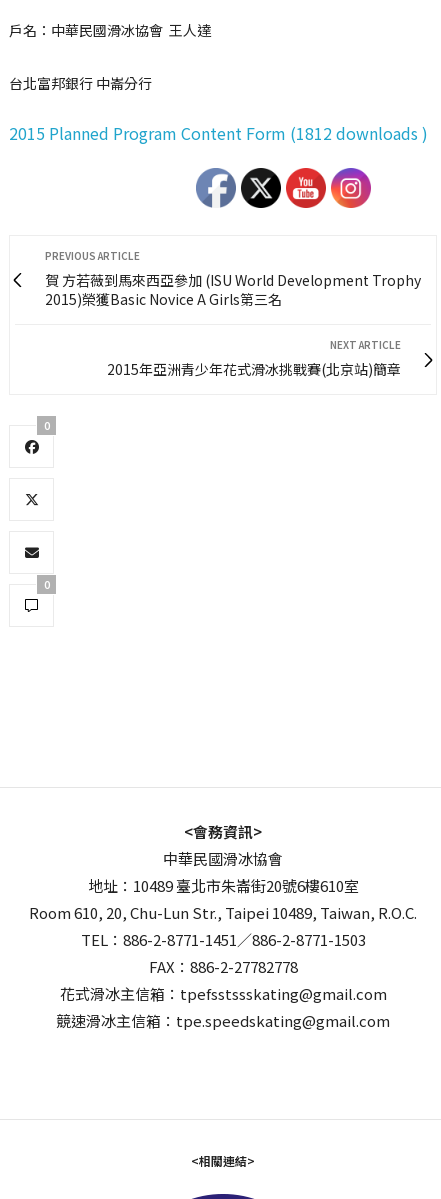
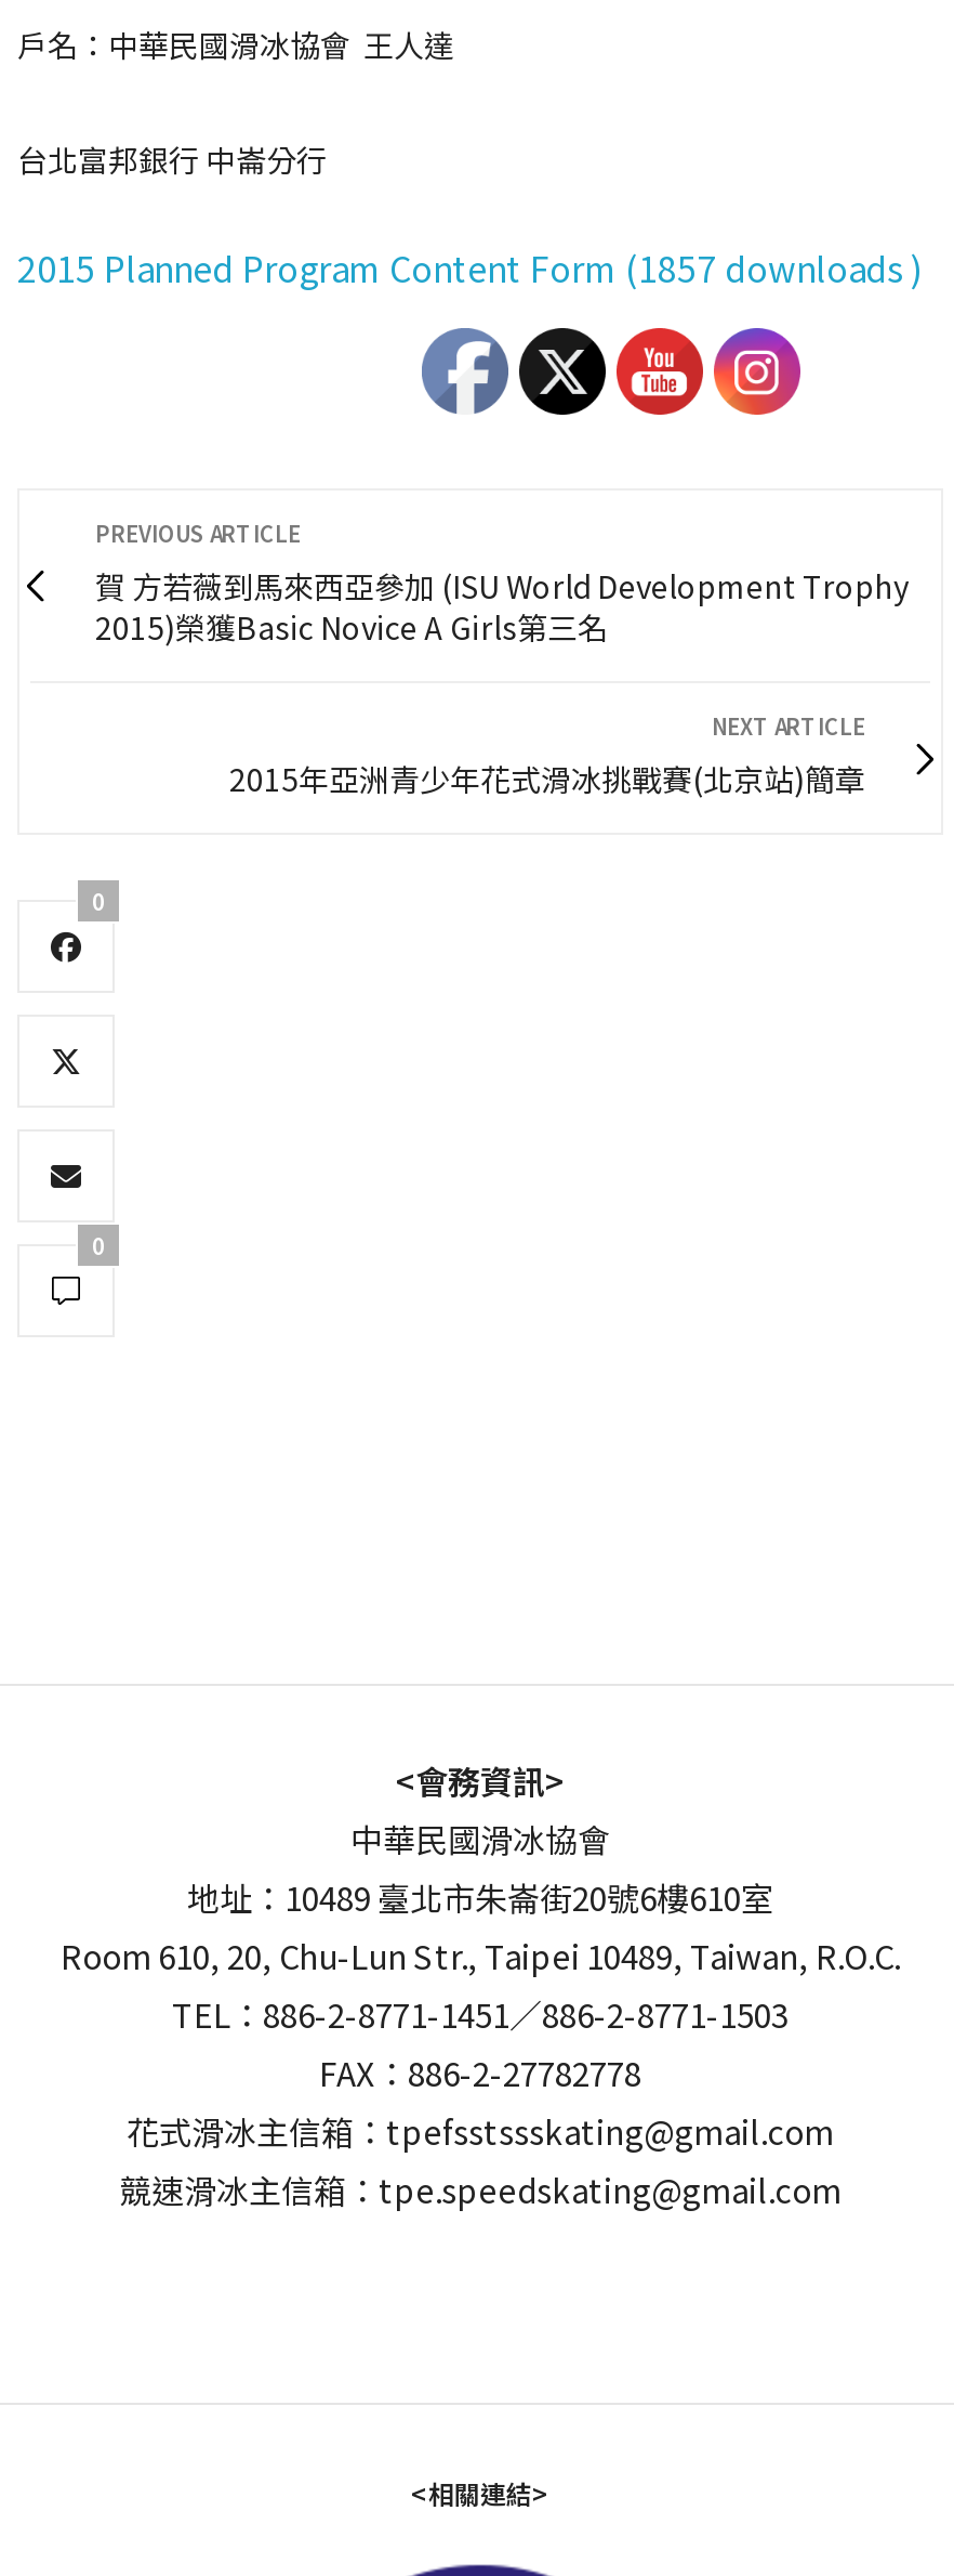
[9,121,428,145] 2015 Planned Program Content Form (1812 downloads ) -> [17,241,924,293] 2015 Planned Program Content Form (1857 downloads )
[195,161,372,209] [image] -> [420,326,803,430] [image]

